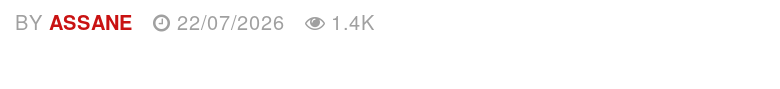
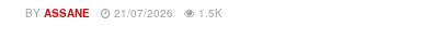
[171,9,375,37] 22/07/2026 | 1.4K -> [111,5,222,21] 21/07/2026 | 1.5K

